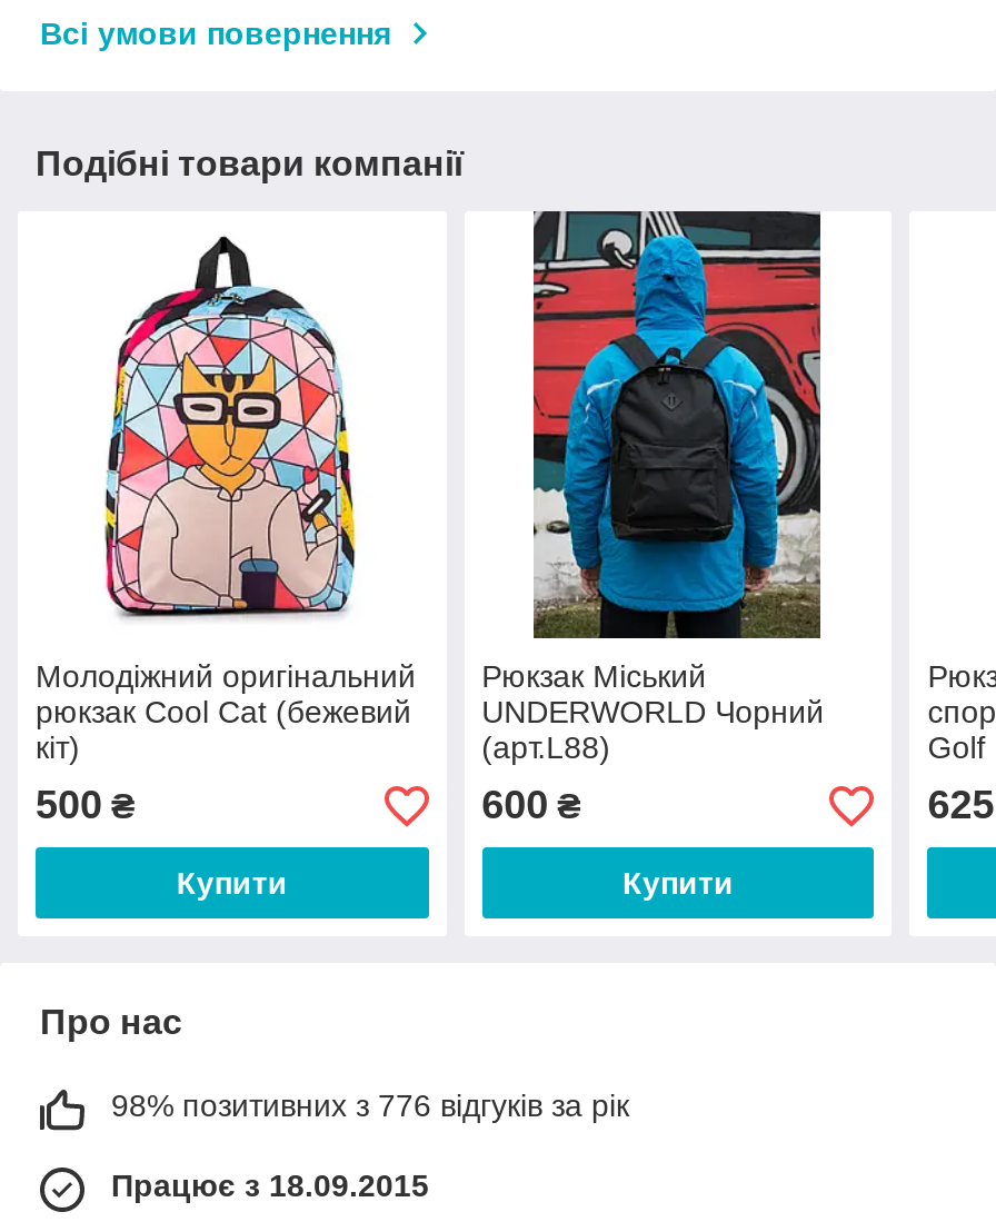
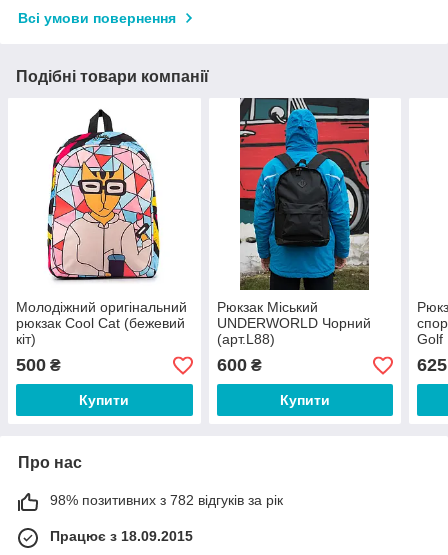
[111,1088,629,1124] 98% позитивних з 776 відгуків за рік -> [50,492,283,508] 98% позитивних з 782 відгуків за рік

